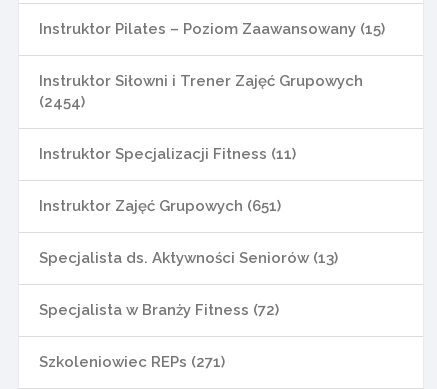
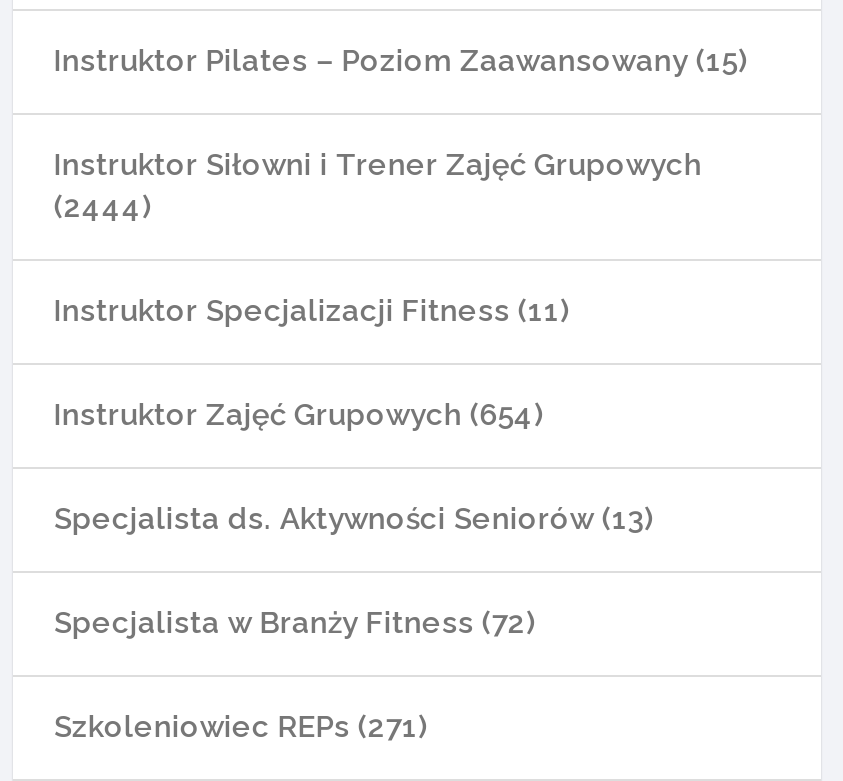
[39,93,85,111] (2454) -> [54,189,150,225] (2444)
[39,197,281,215] Instruktor Zajęć Grupowych (651) -> [54,397,542,433] Instruktor Zajęć Grupowych (654)

